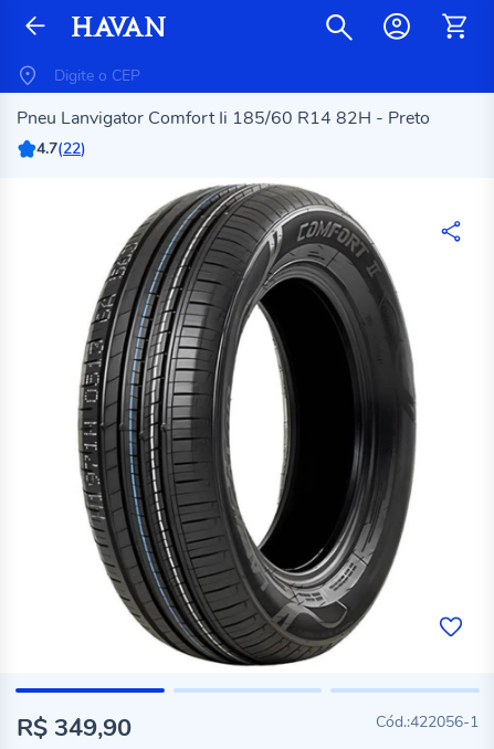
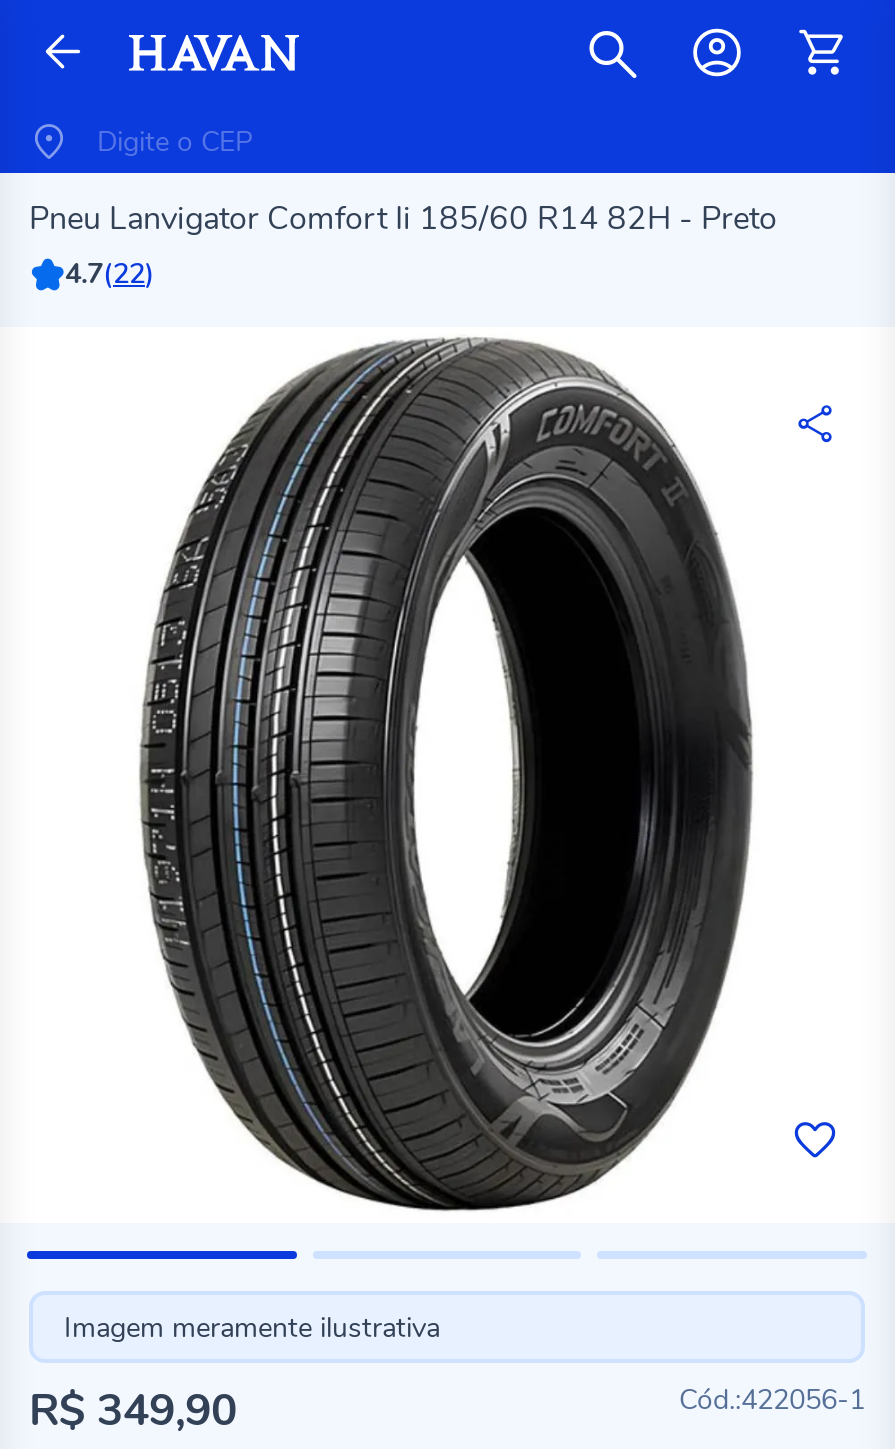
none -> [64,1308,440,1346] Imagem meramente ilustrativa

